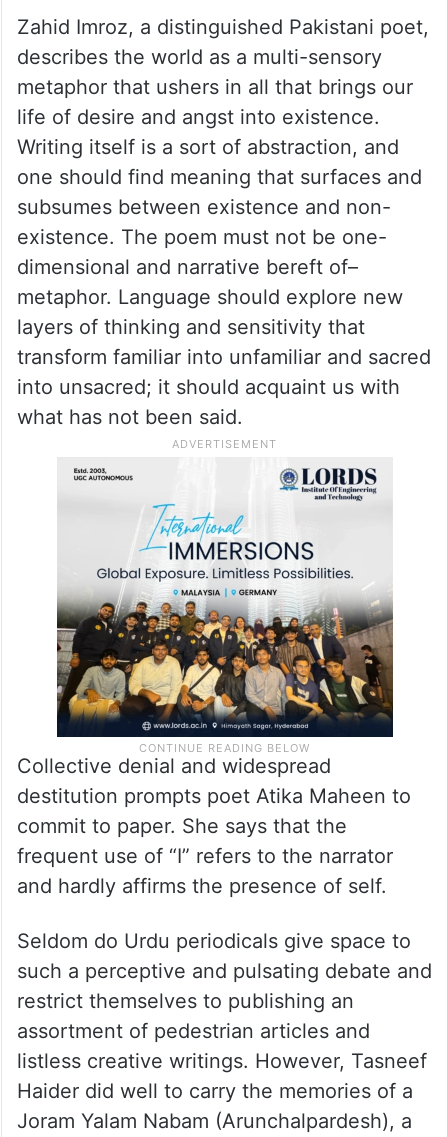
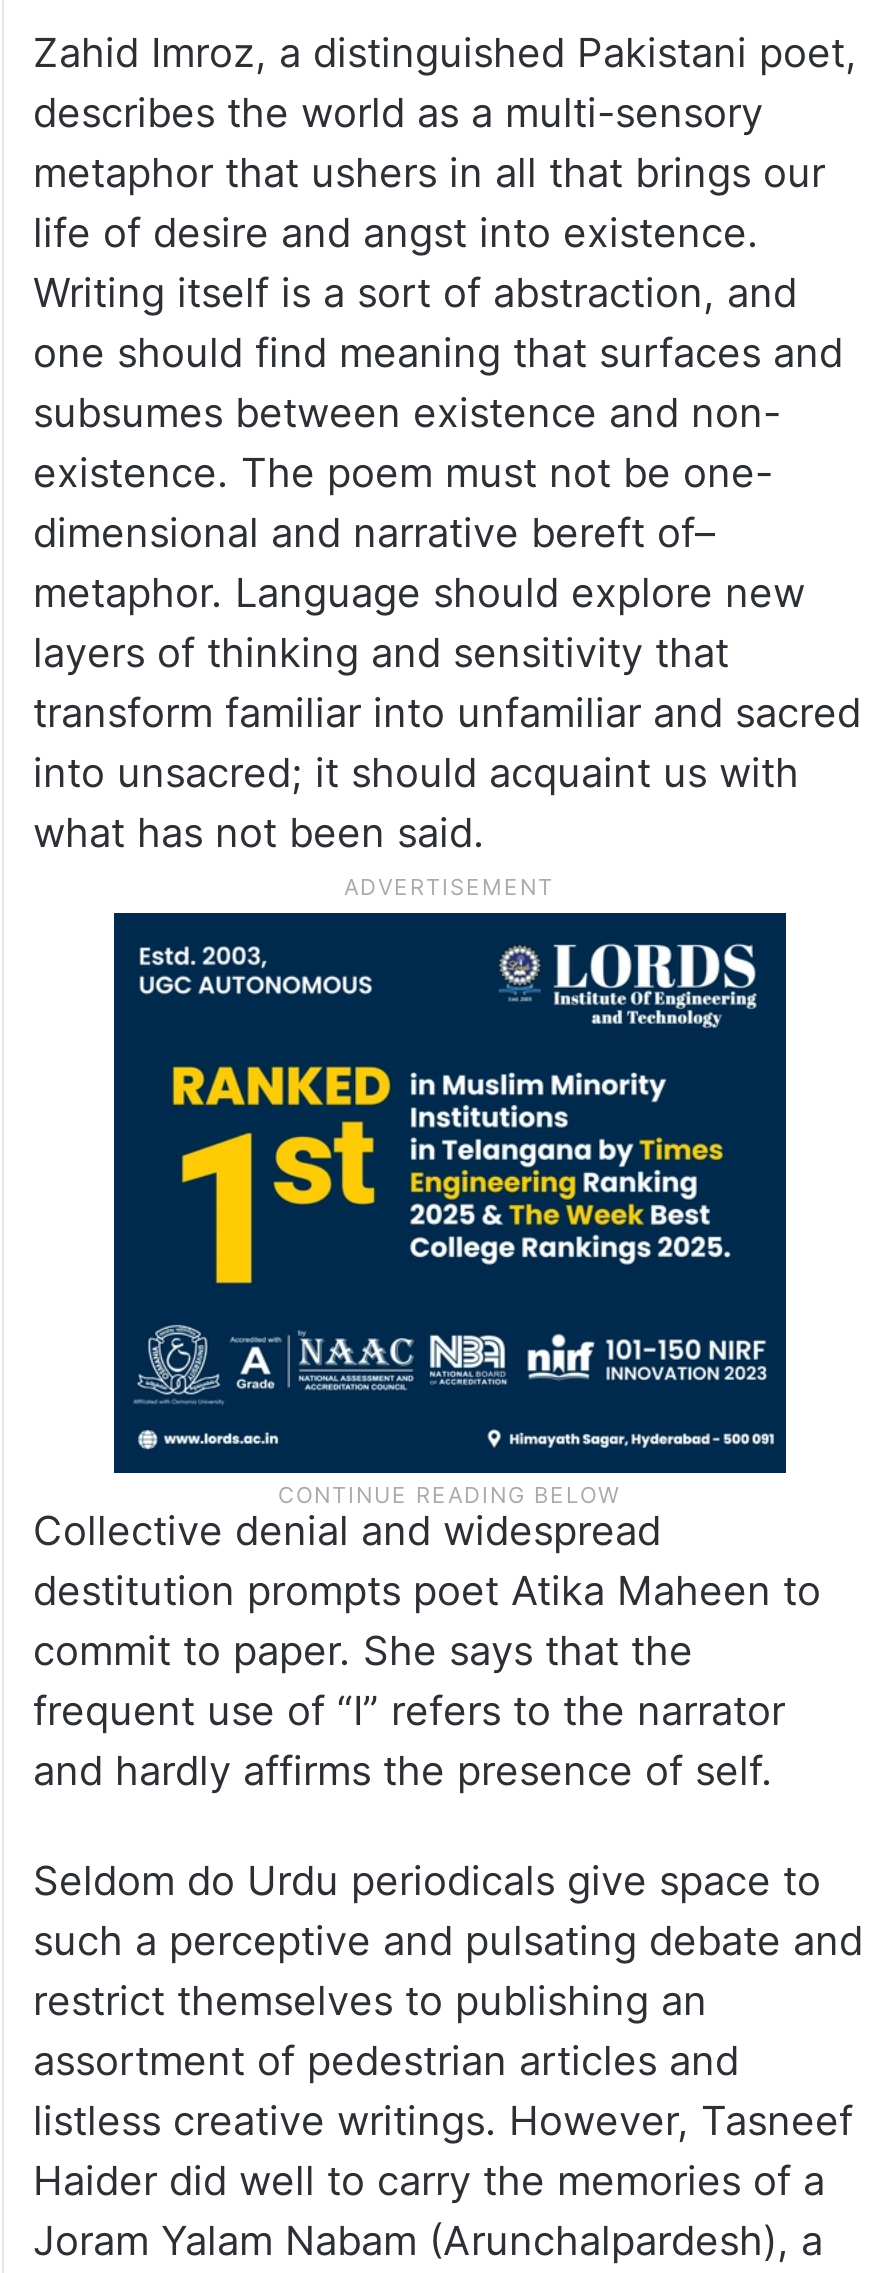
[56,457,394,736] [image] -> [112,911,788,1471] [image]

